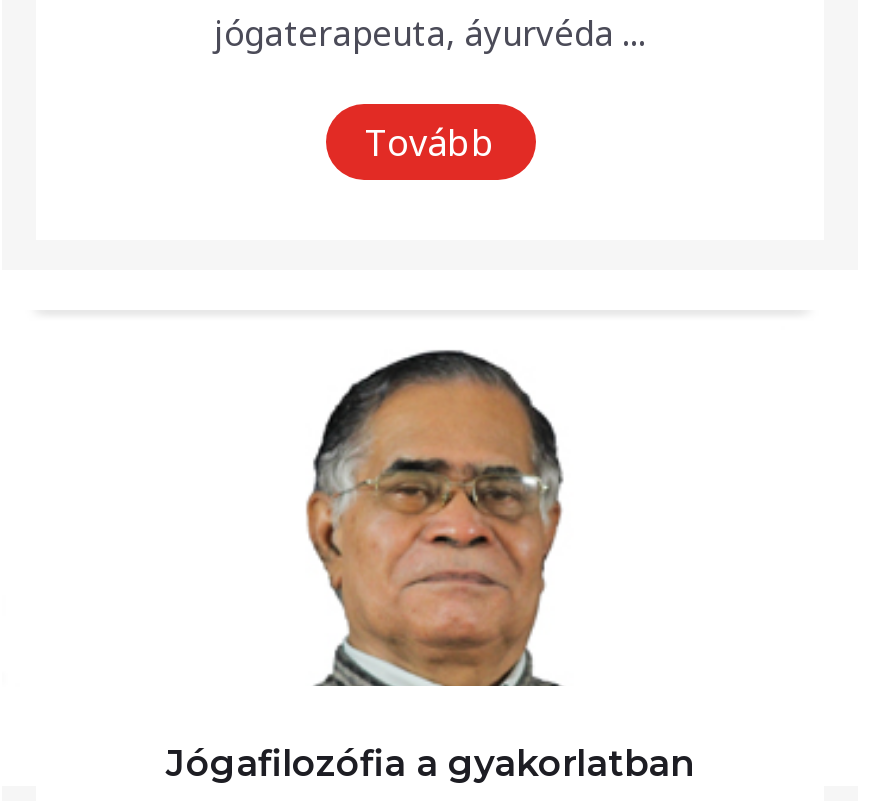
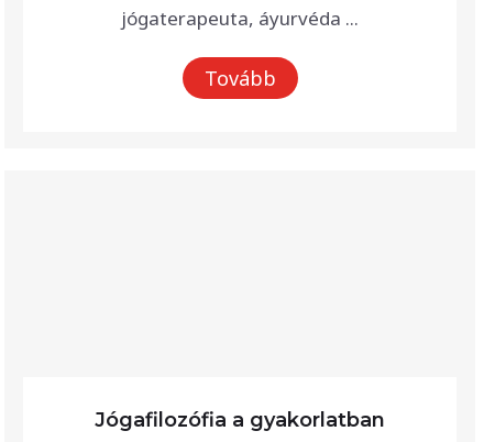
[304,348,564,688] [image] -> none

